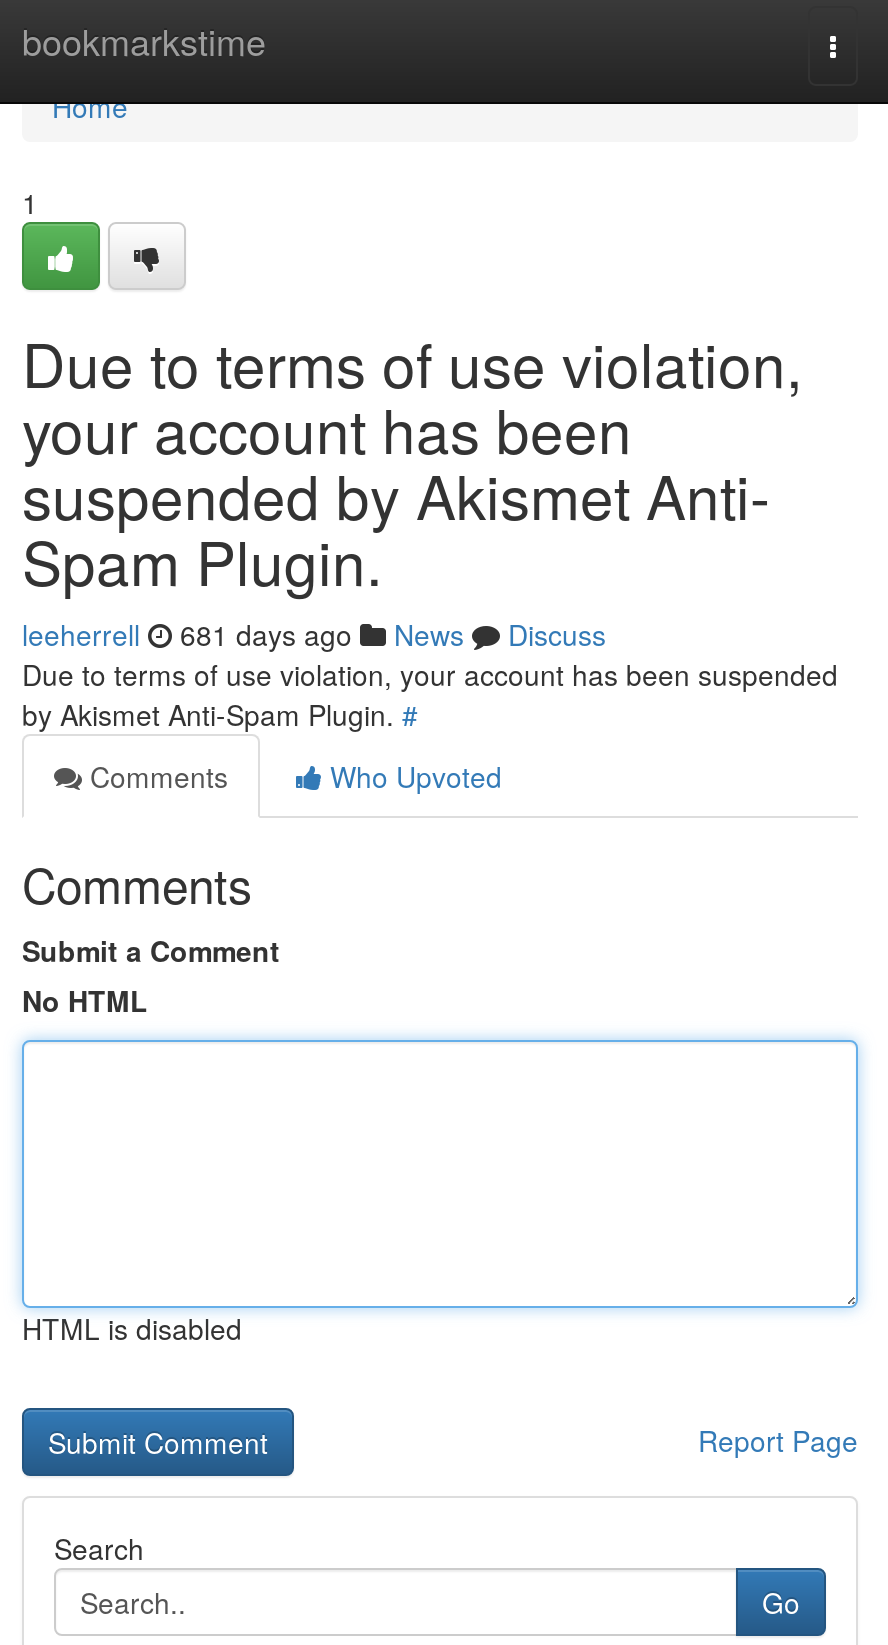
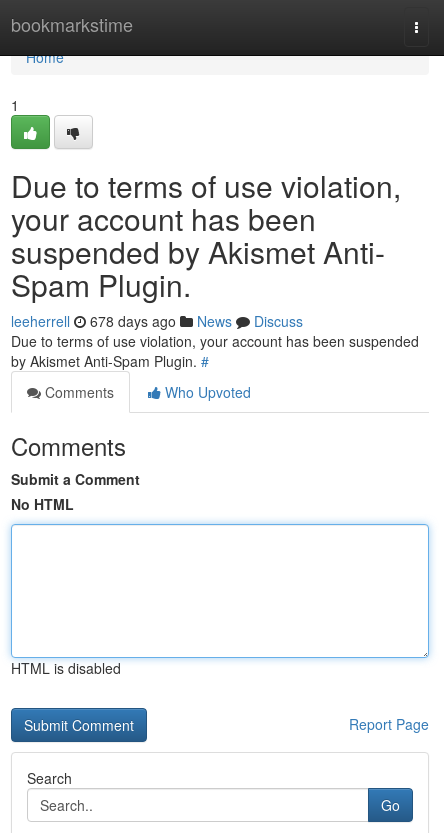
[22,614,606,654] leeherrell 681 days ago News Discuss -> [11,311,303,331] leeherrell 678 days ago News Discuss

